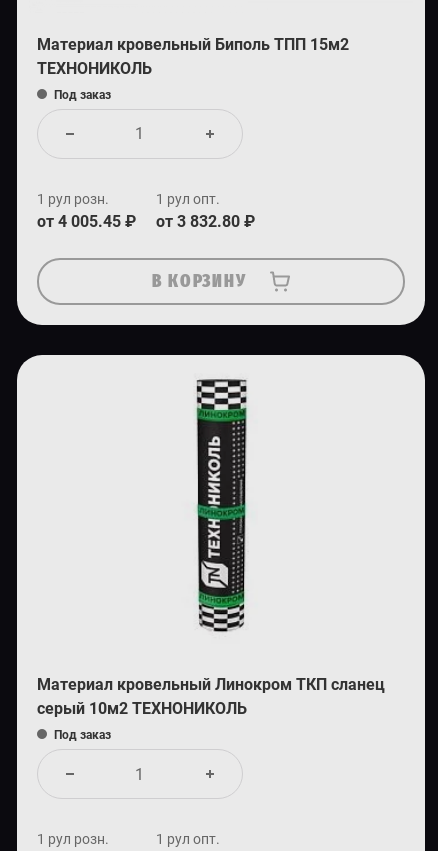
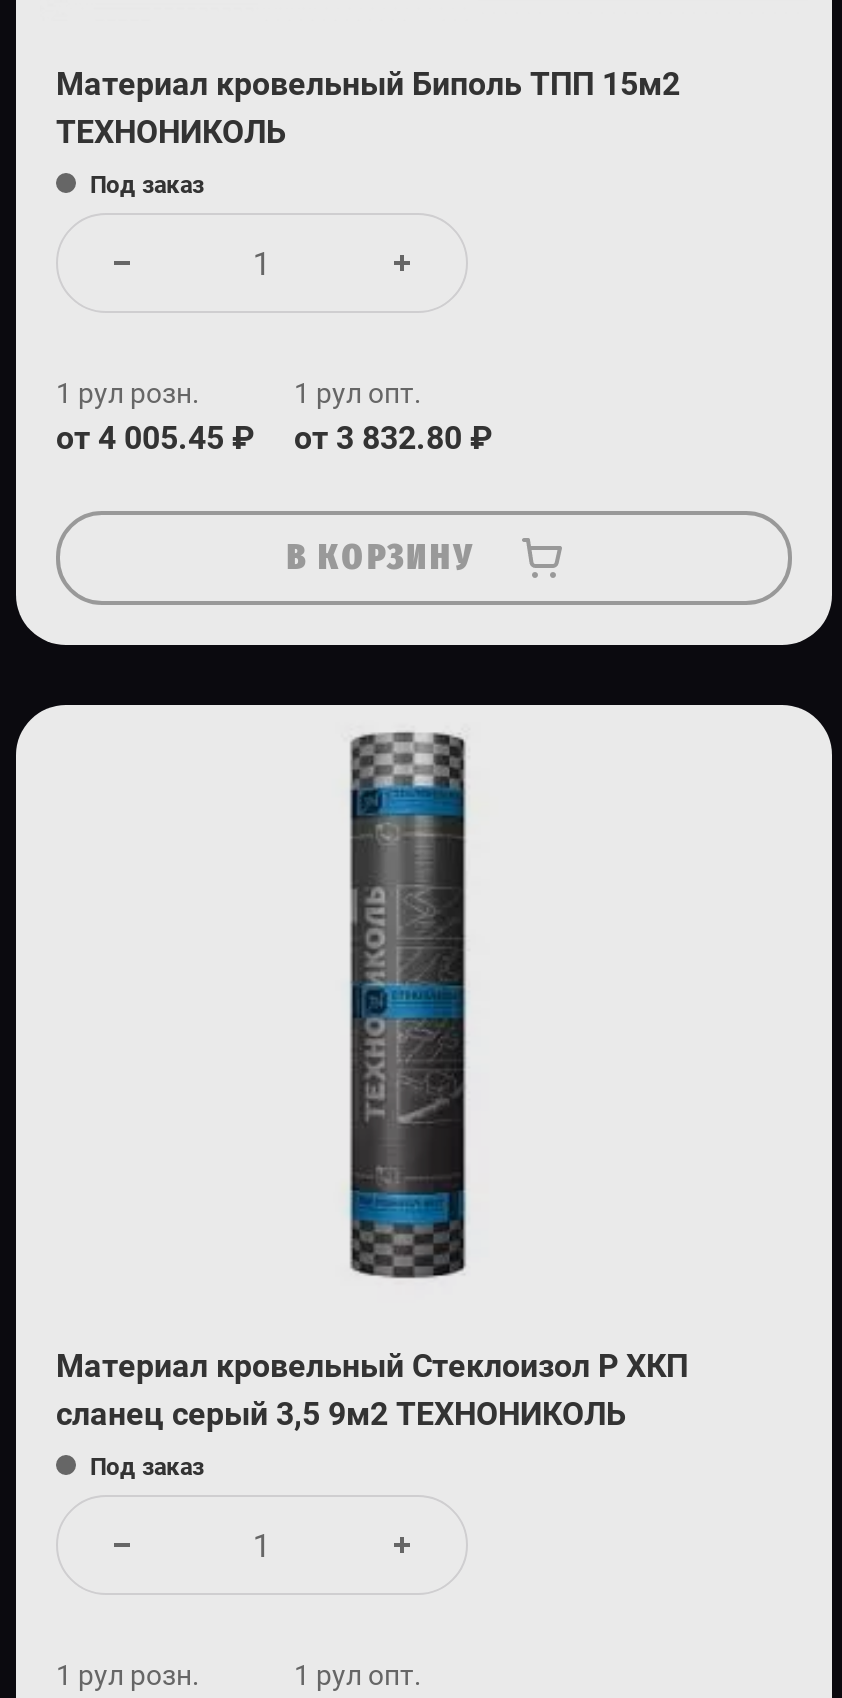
[37,368,385,718] [image] | Материал кровельный Линокром ТКП сланец | серый 10м2 ТЕХНОНИКОЛЬ -> [56,730,688,1433] [image] | Материал кровельный Стеклоизол Р ХКП | сланец серый 3,5 9м2 ТЕХНОНИКОЛЬ

